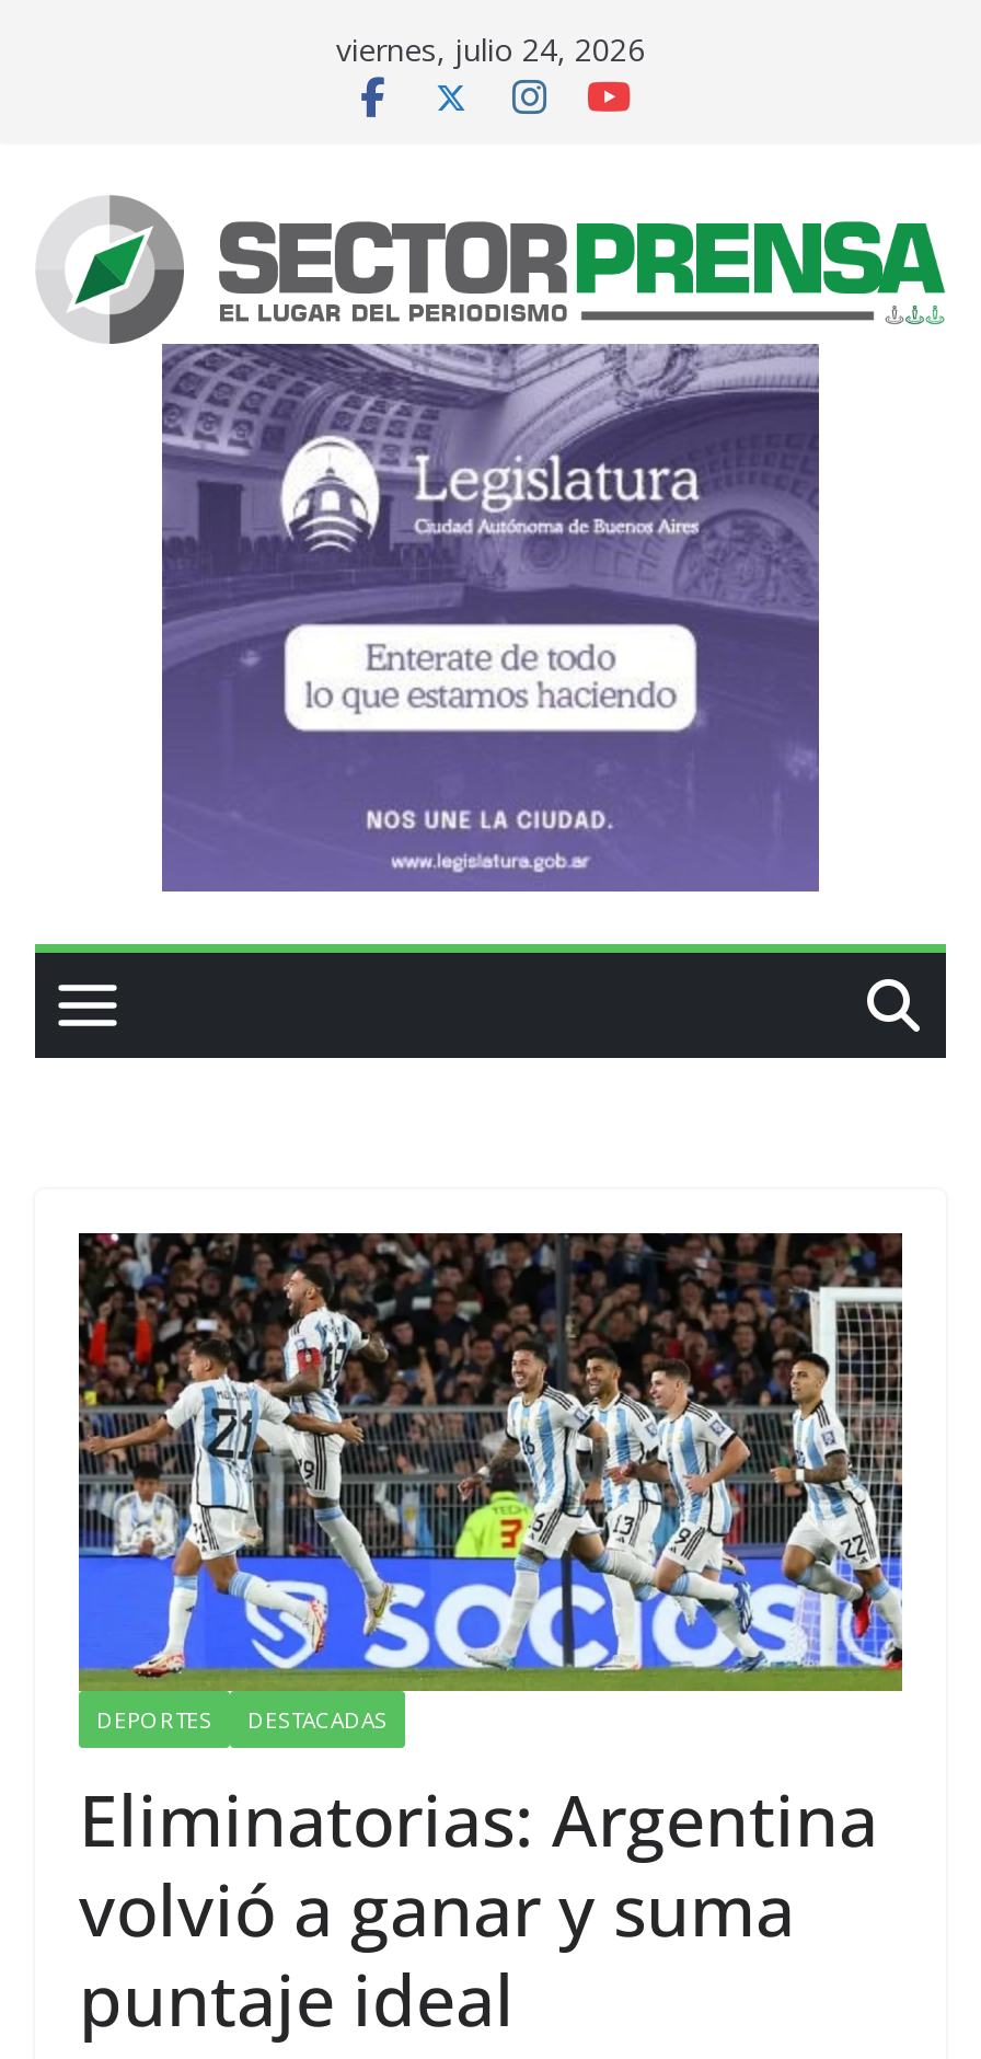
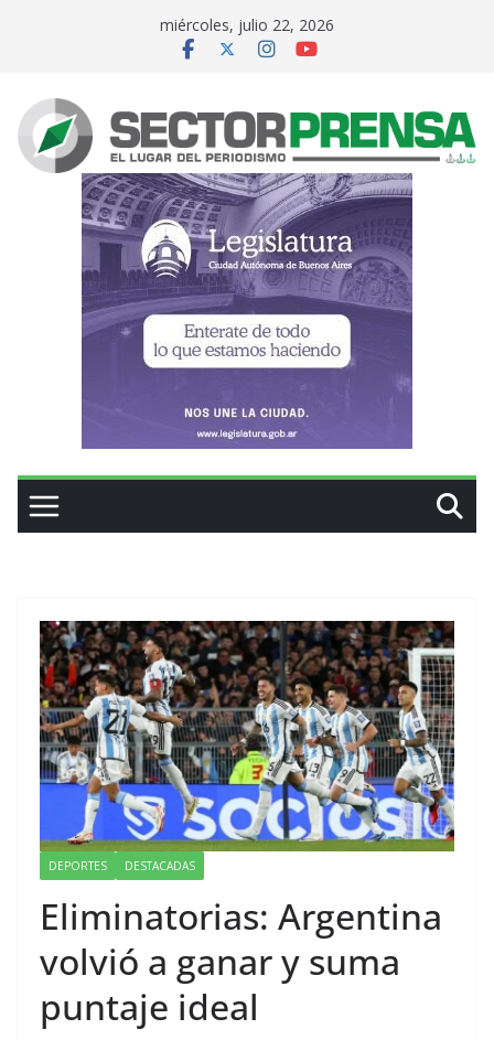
[336,28,645,70] viernes, julio 24, 2026 -> [160,14,334,35] miércoles, julio 22, 2026

